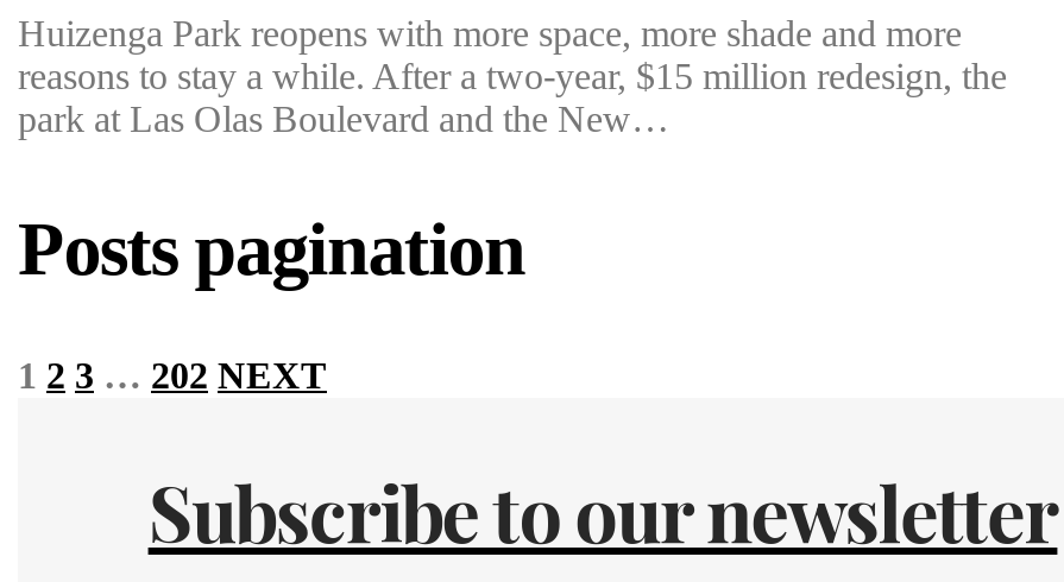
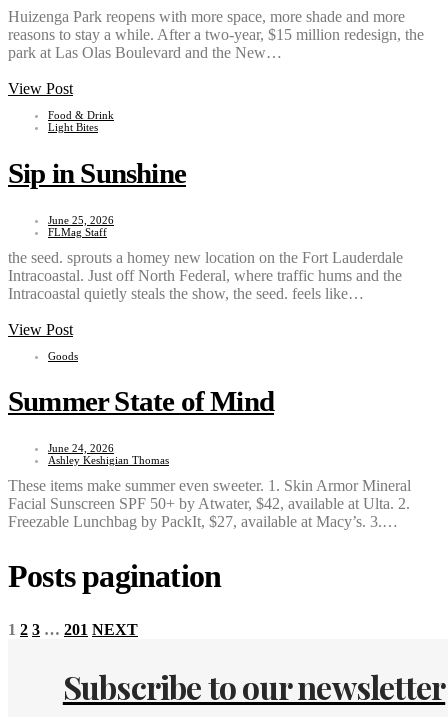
none -> [8,80,411,530] View Post | Food & Drink | Light Bites | Sip in Sunshine | June 25, 2026 | FLMag Staff | the seed. sprouts a homey new location on the Fort Lauderdale | Intracoastal. Just off North Federal, where traffic hums and the | Intracoastal quietly steals the show, the seed. feels like… | View Post | Goods | Summer State of Mind | June 24, 2026 | Ashley Keshigian Thomas | These items make summer even sweeter. 1. Skin Armor Mineral | Facial Sunscreen SPF 50+ by Atwater, $42, available at Ulta. 2. | Freezable Lunchbag by PackIt, $27, available at Macy’s. 3.…
[18,356,327,396] 1 2 3 … 202 NEXT -> [8,621,138,638] 1 2 3 … 201 NEXT

